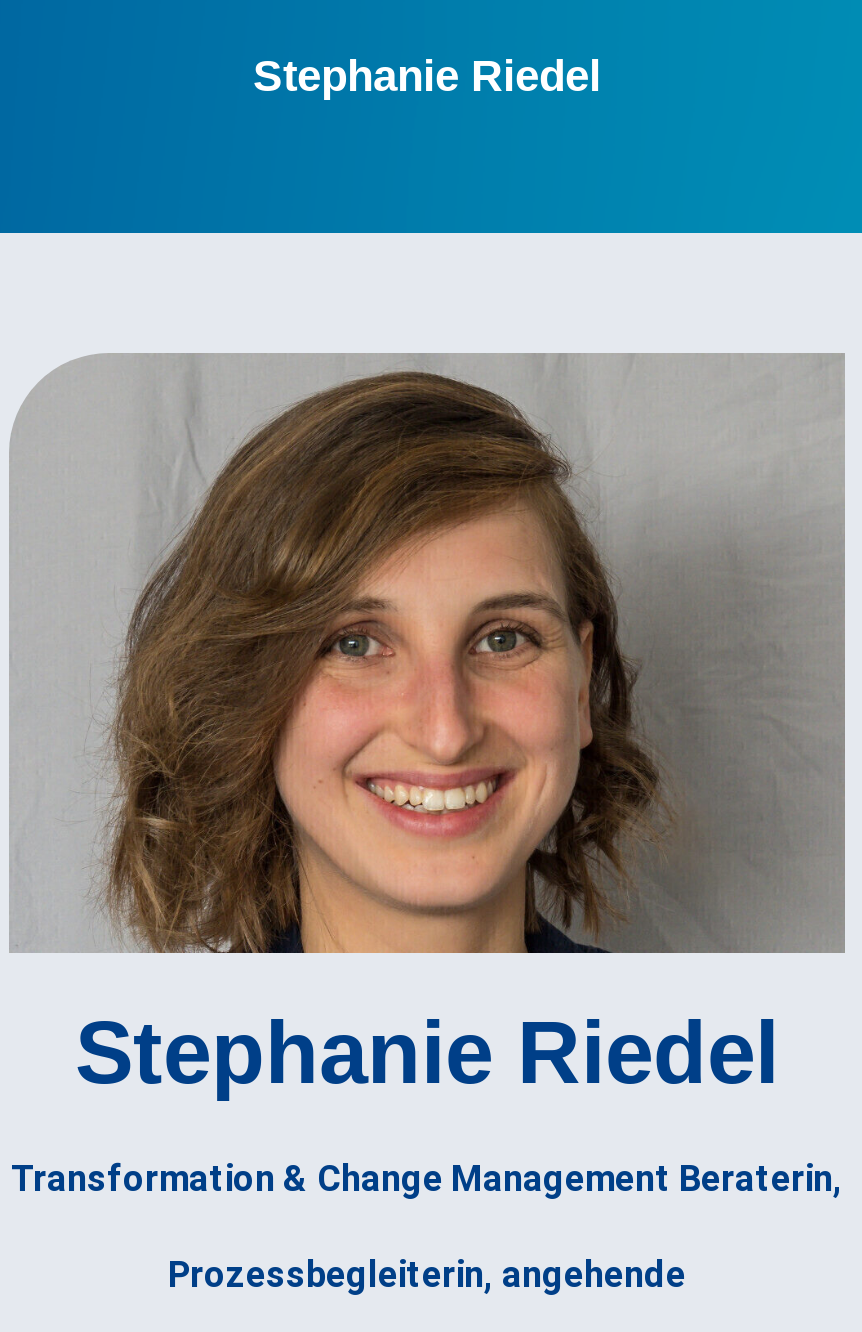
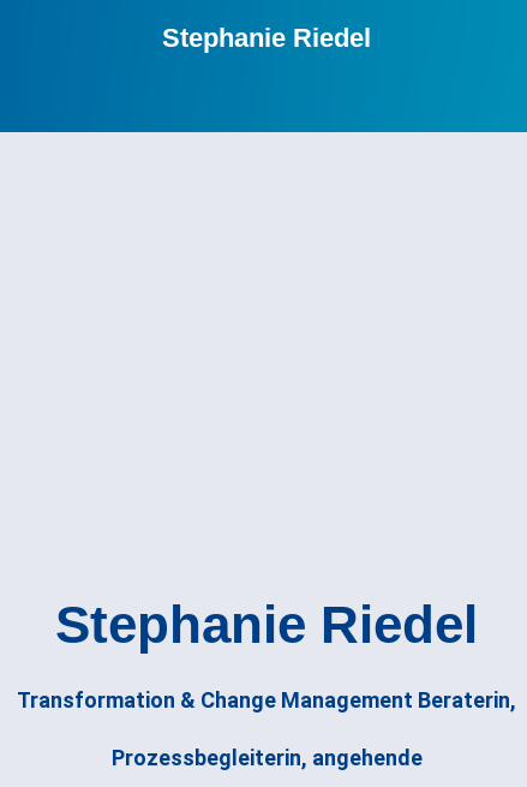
[9,353,847,957] [image] -> none

